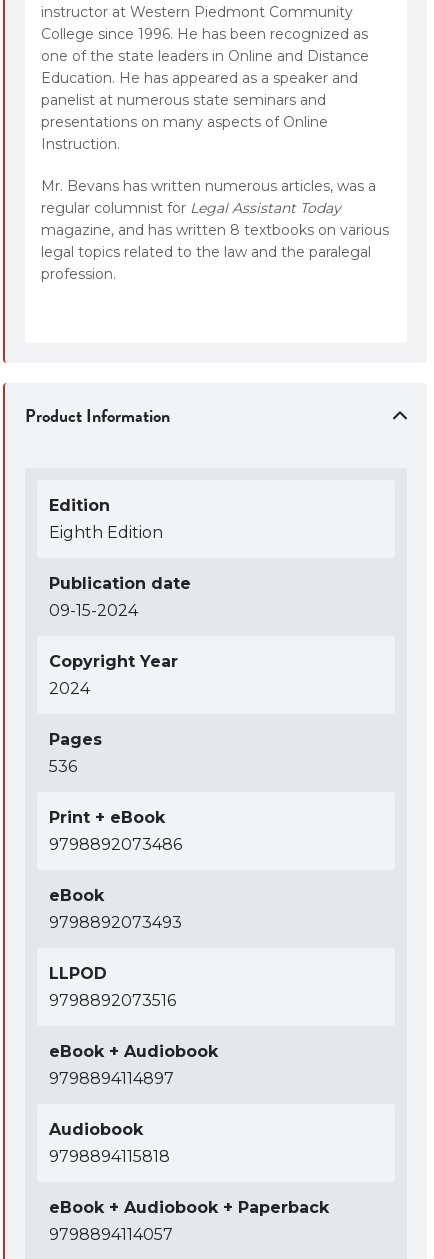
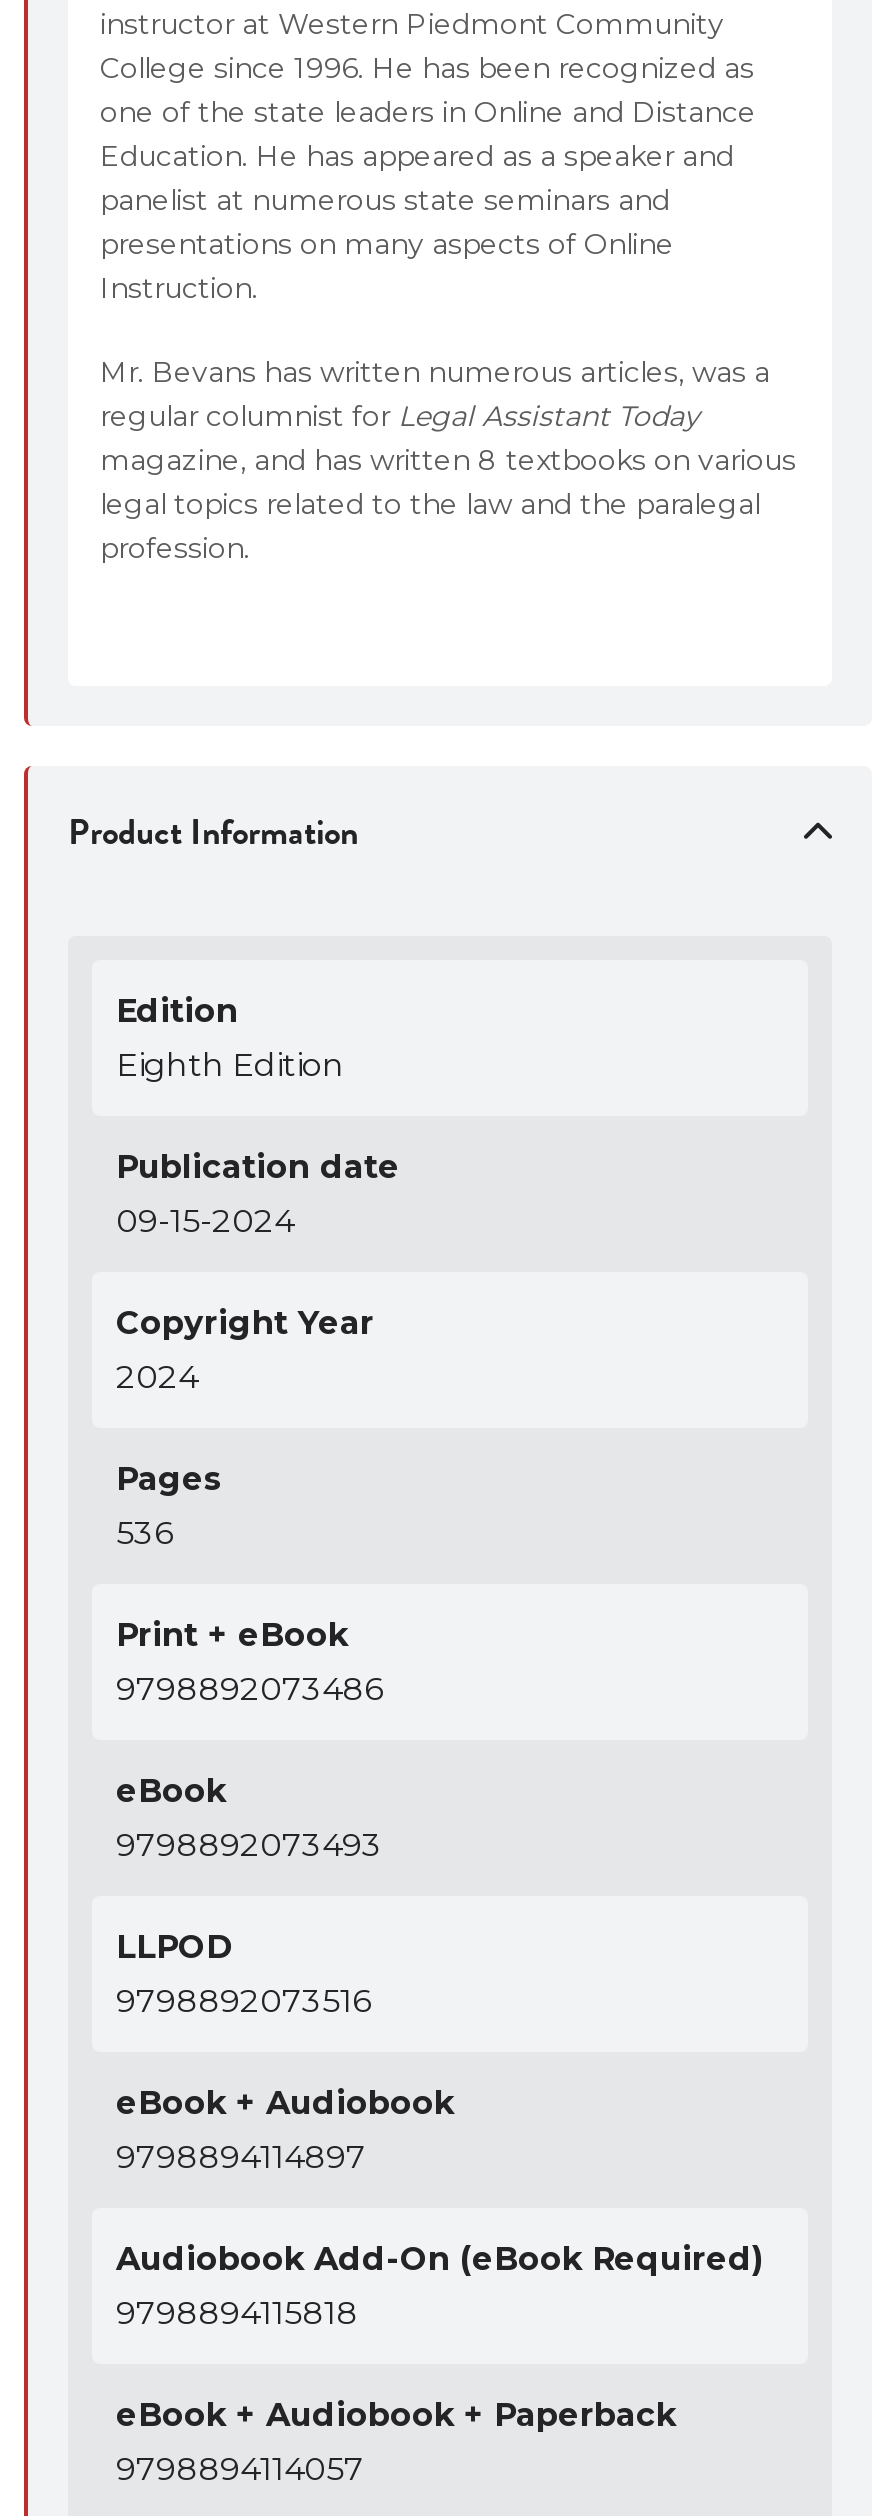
[49,1120,143,1139] Audiobook -> [116,2240,764,2278] Audiobook Add-On (eBook Required)

